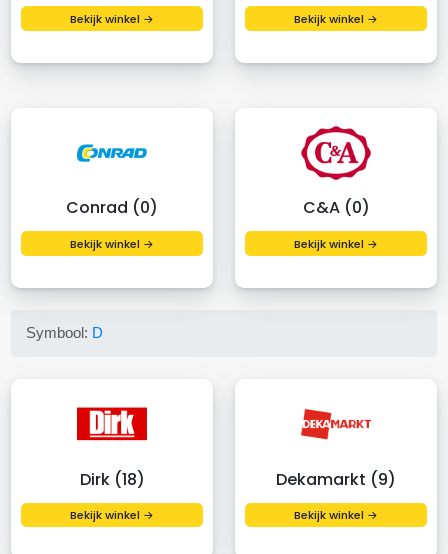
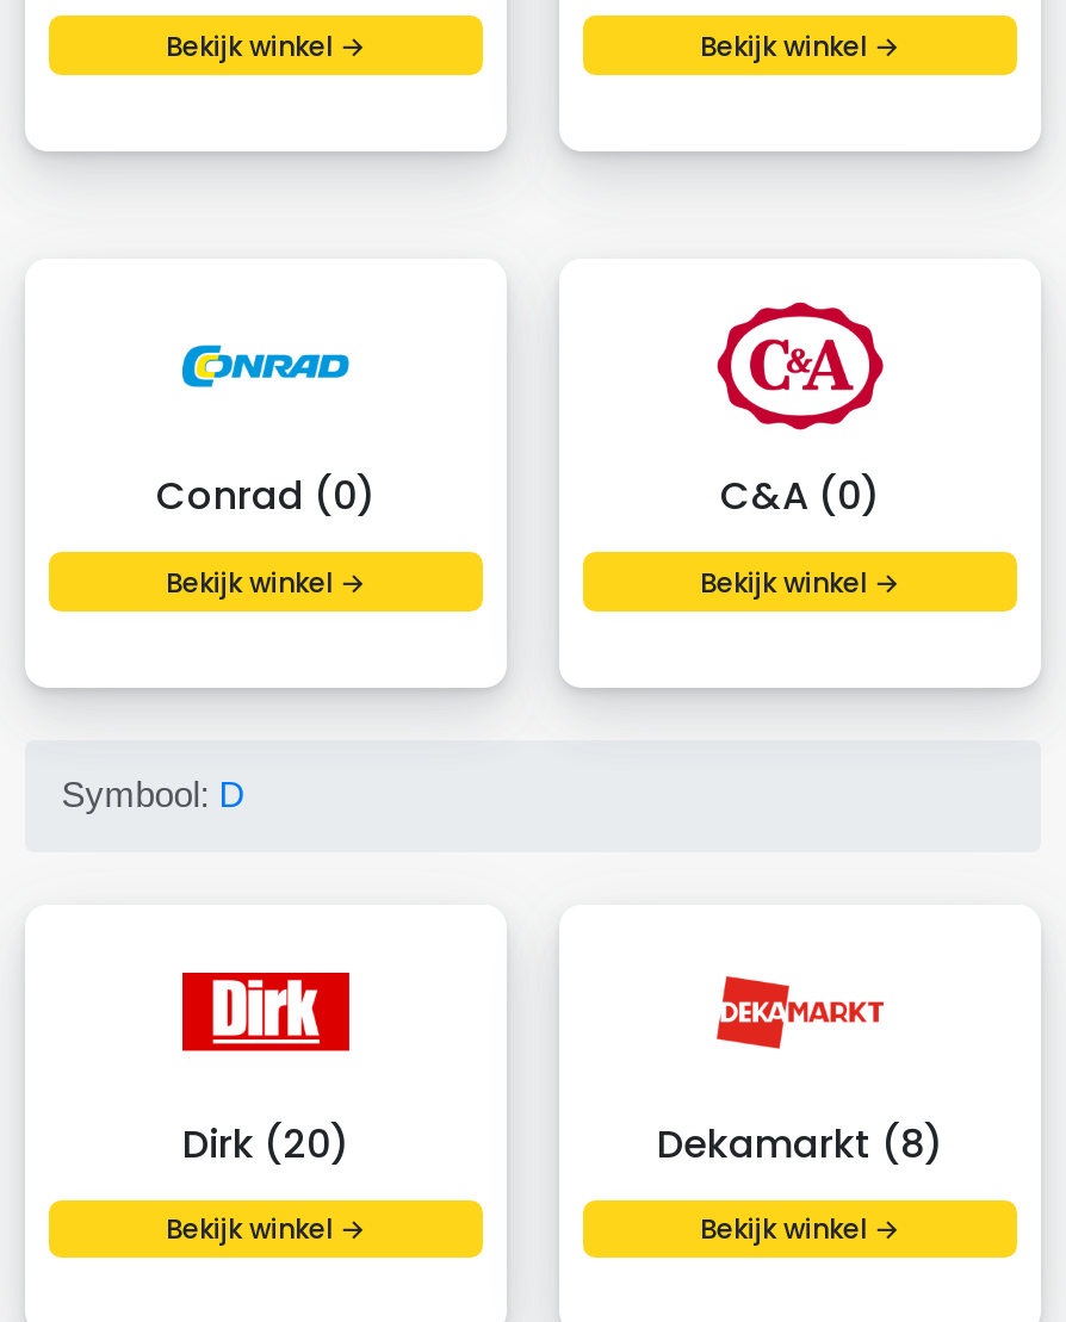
[79,467,144,490] Dirk (18) -> [182,1116,349,1171] Dirk (20)
[276,467,396,490] Dekamarkt (9) -> [657,1116,943,1171] Dekamarkt (8)

